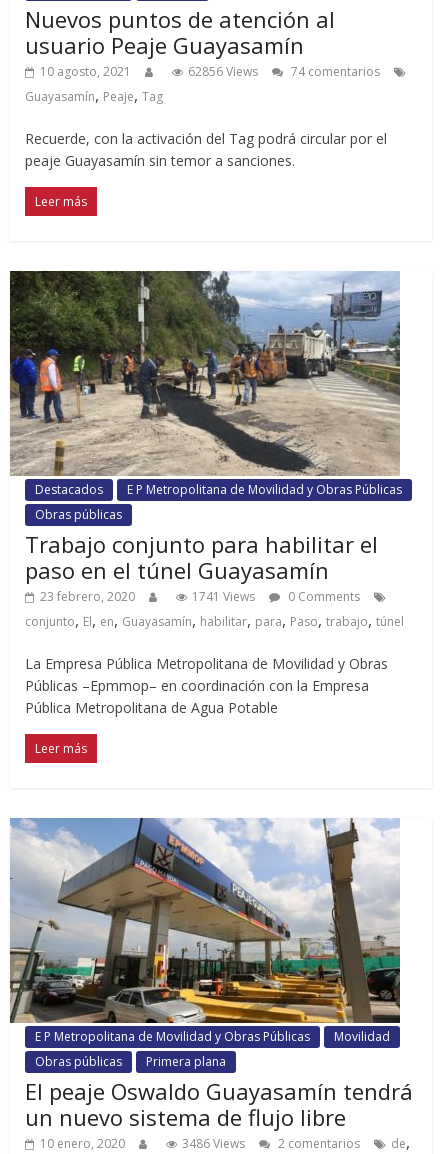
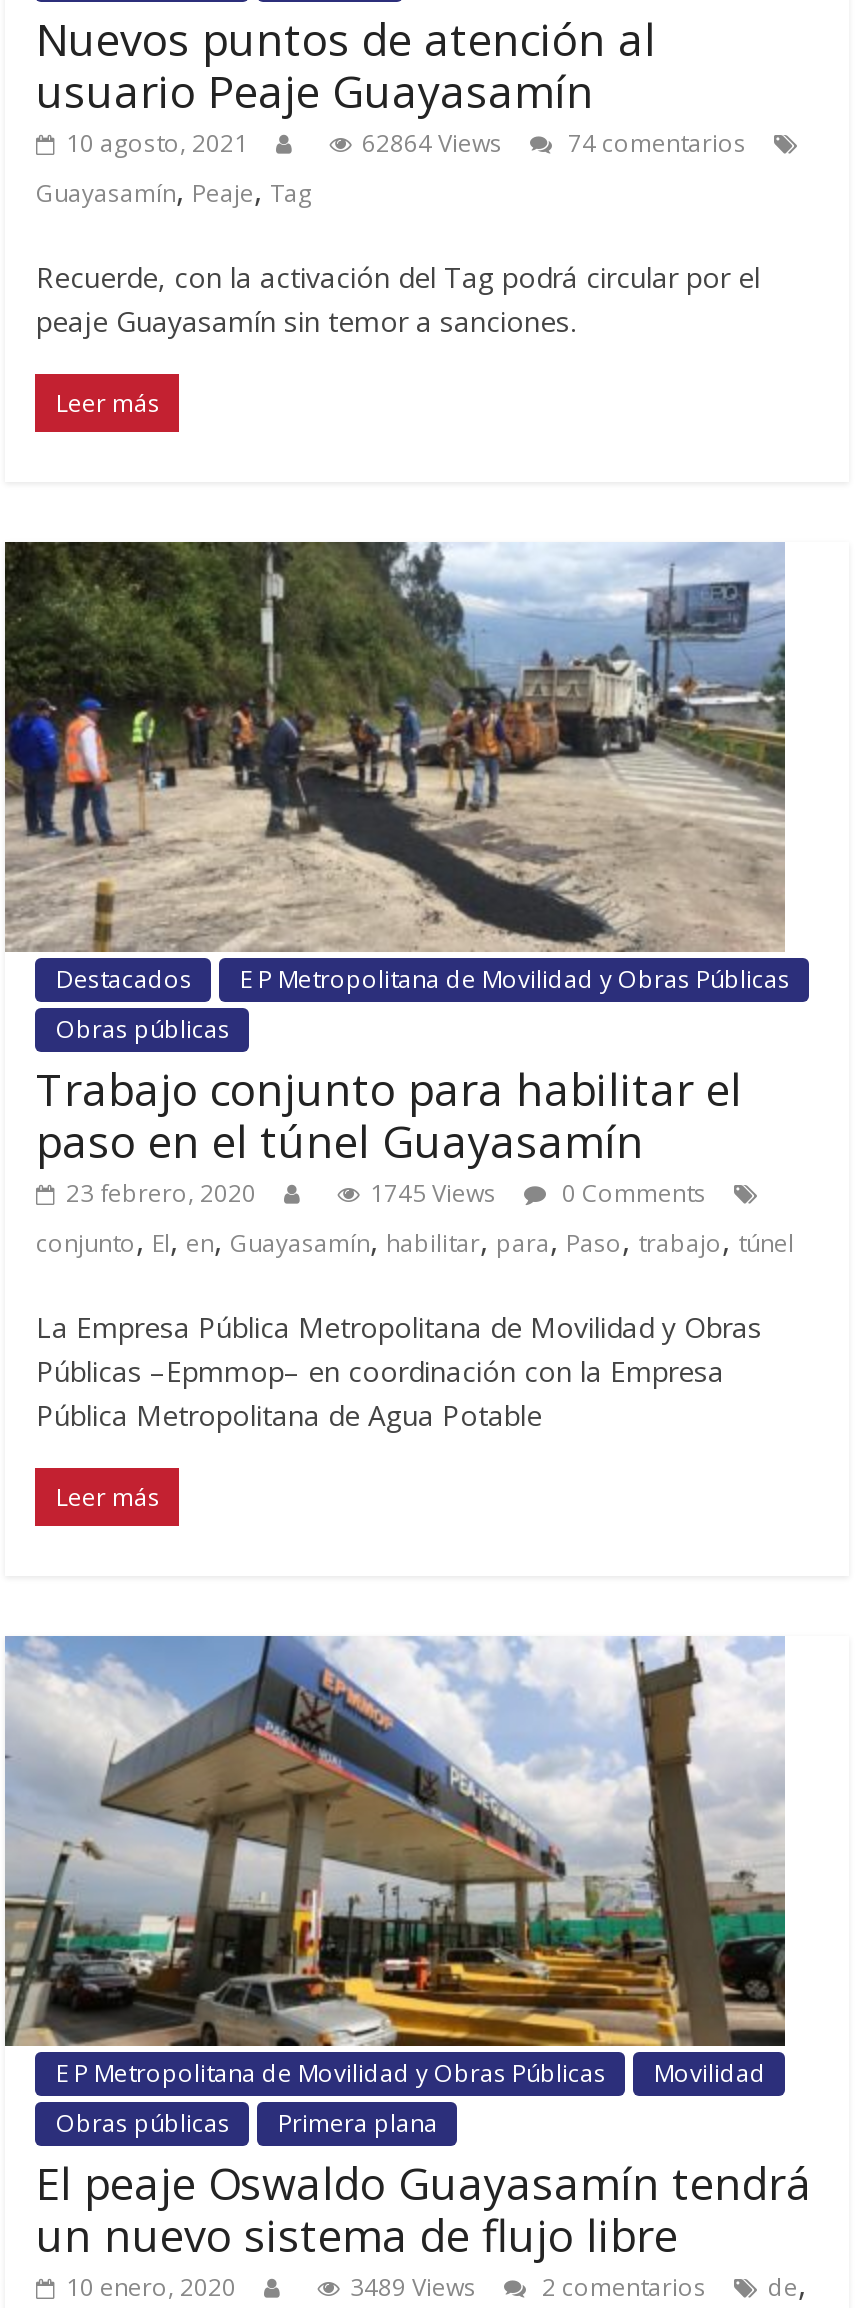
[188,63,380,80] 62856 Views 74 comentarios -> [362,126,746,160] 62864 Views 74 comentarios
[192,588,360,605] 1741 Views 0 Comments -> [370,1176,706,1210] 1745 Views 0 Comments
[182,1131,410,1153] 3486 Views 2 comentarios de, -> [350,2262,806,2306] 3489 Views 2 comentarios de,

